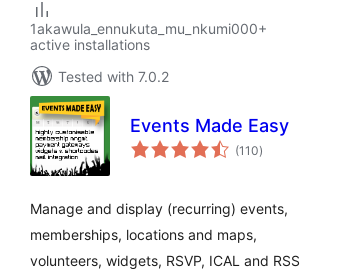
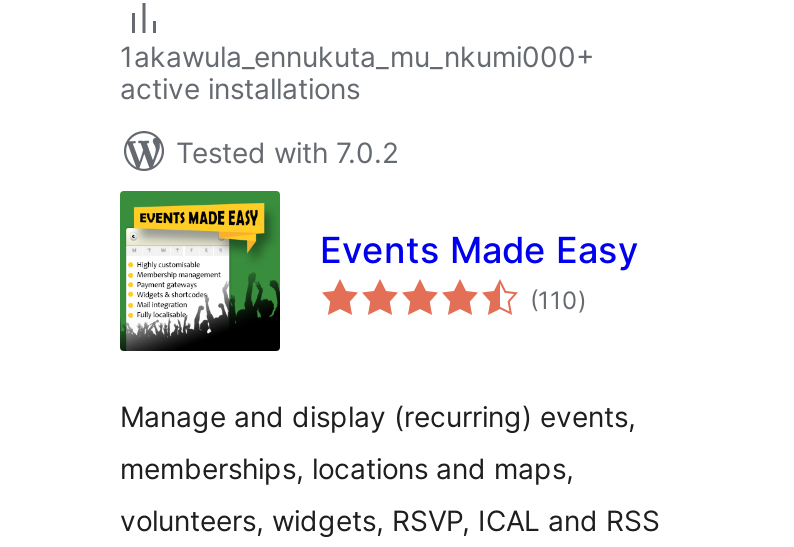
[32,100,111,177] [image] -> [122,201,282,351] [image]

